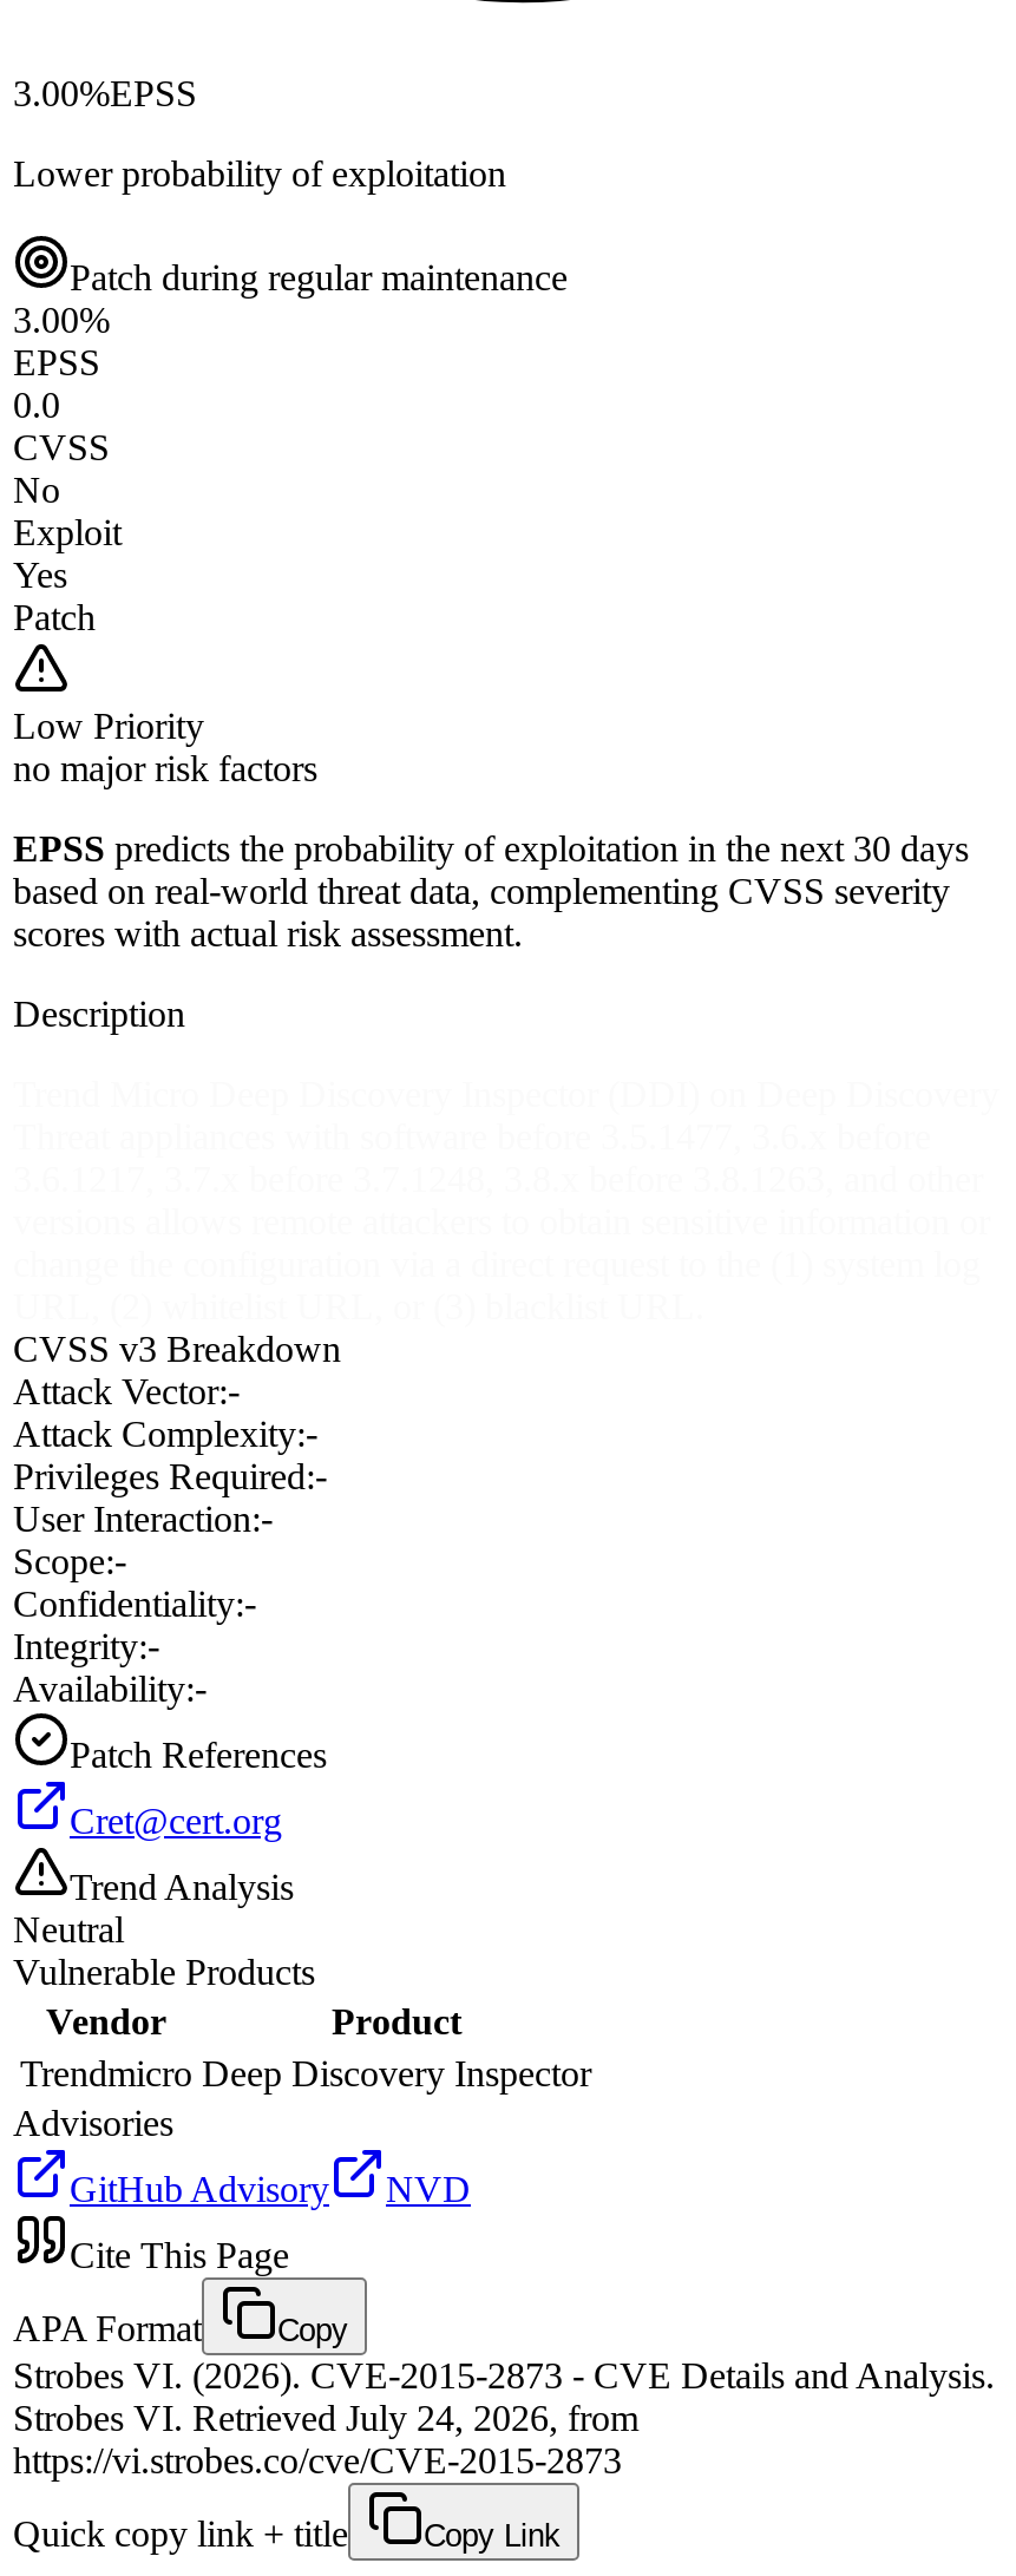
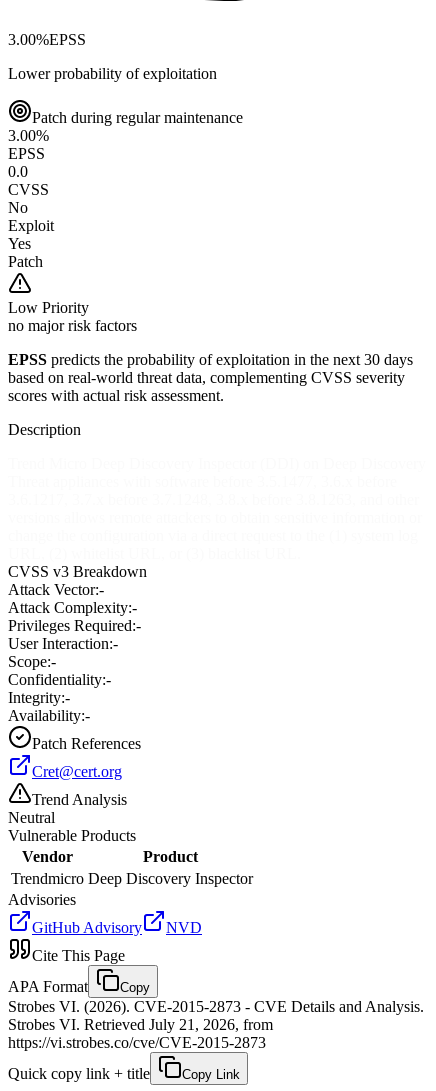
[13,2398,638,2438] Strobes VI. Retrieved July 24, 2026, from -> [8,1016,273,1033] Strobes VI. Retrieved July 21, 2026, from

